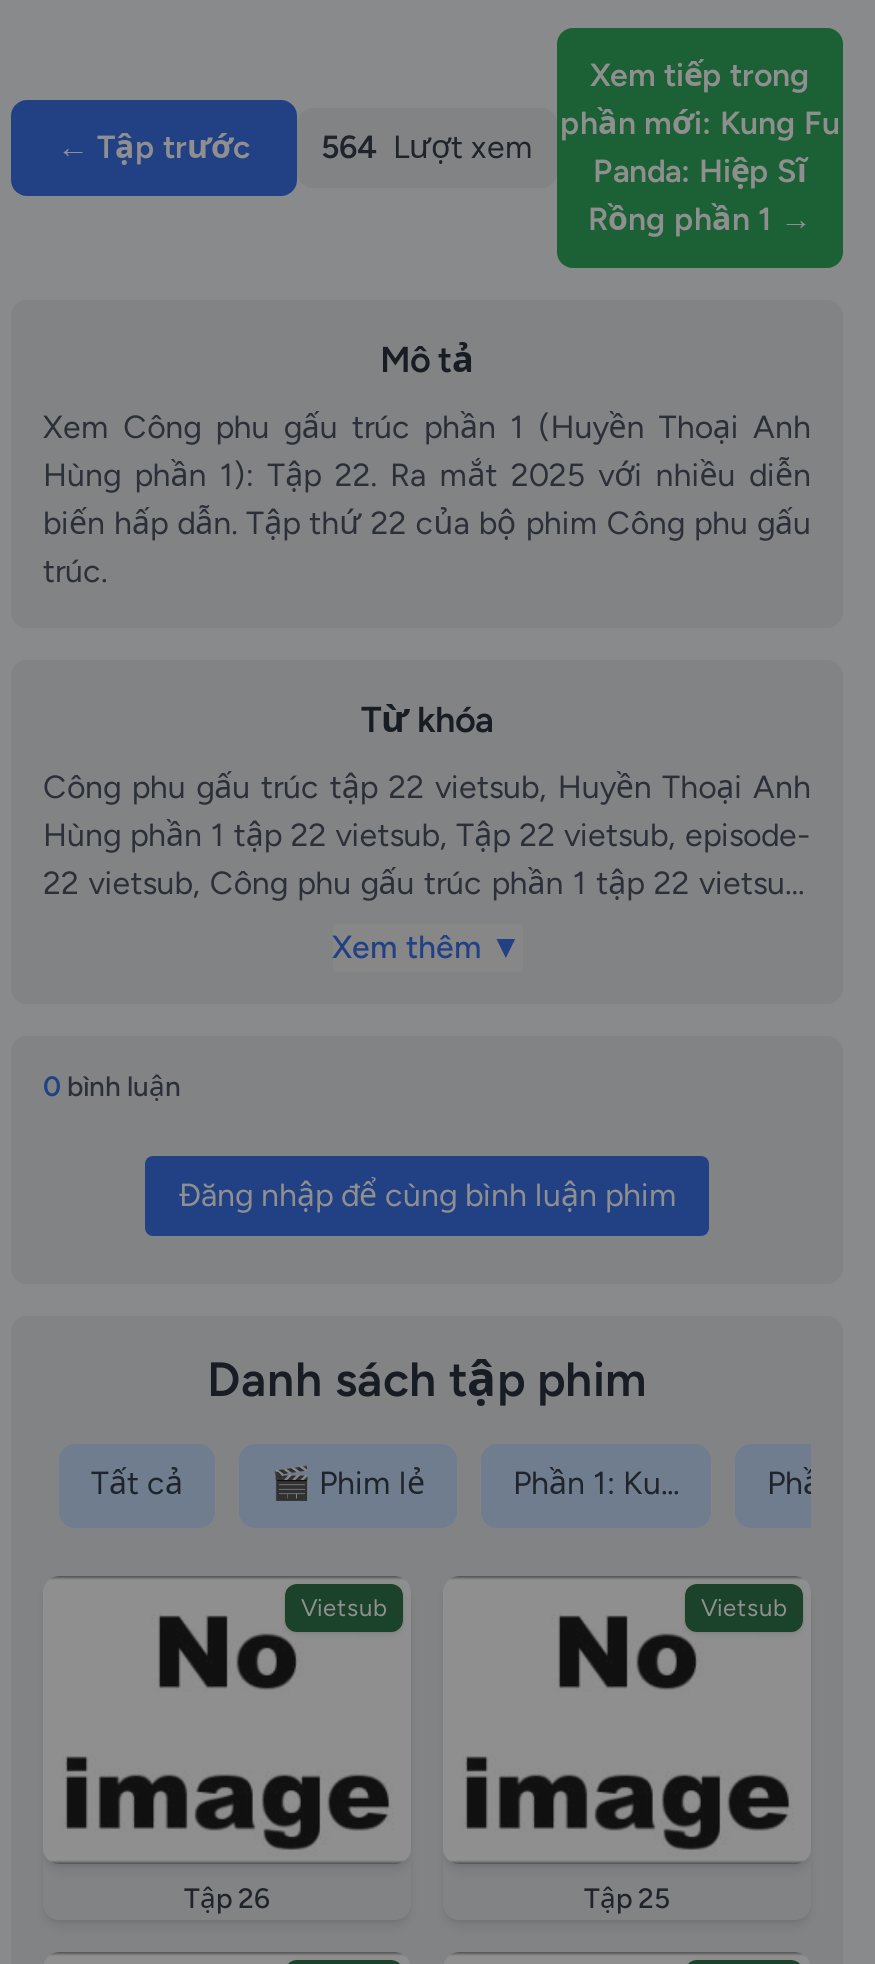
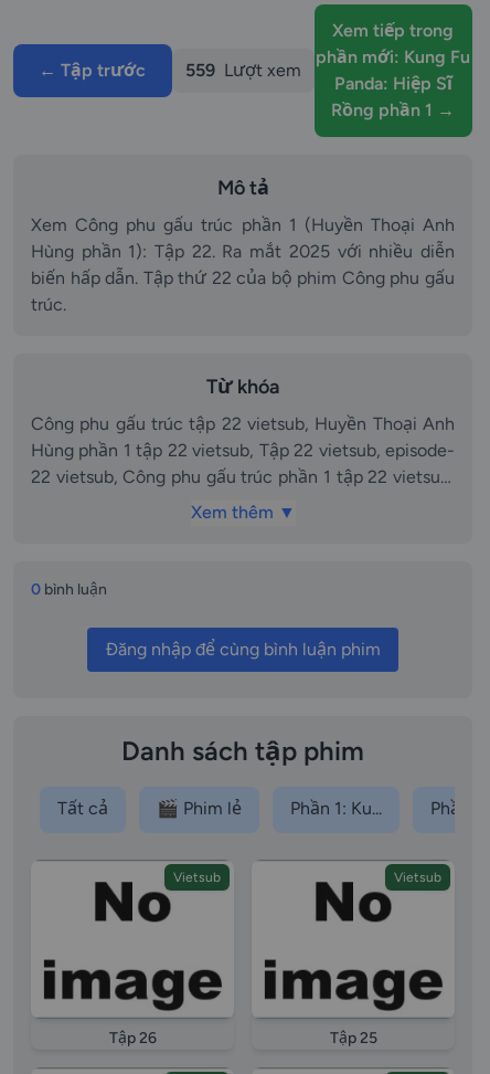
[321,128,533,166] 564 Lượt xem -> [185,60,301,81] 559 Lượt xem

